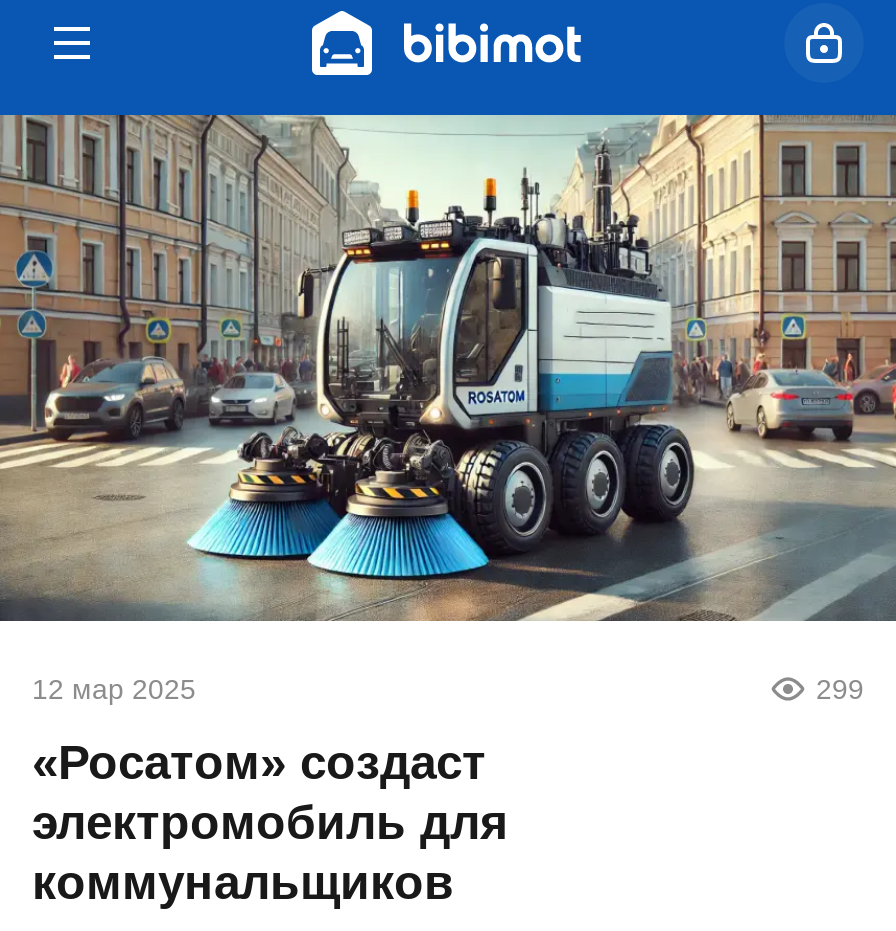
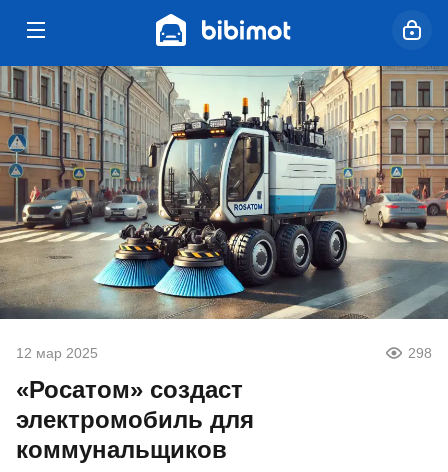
[816,673,864,705] 299 -> [408,345,432,361] 298

